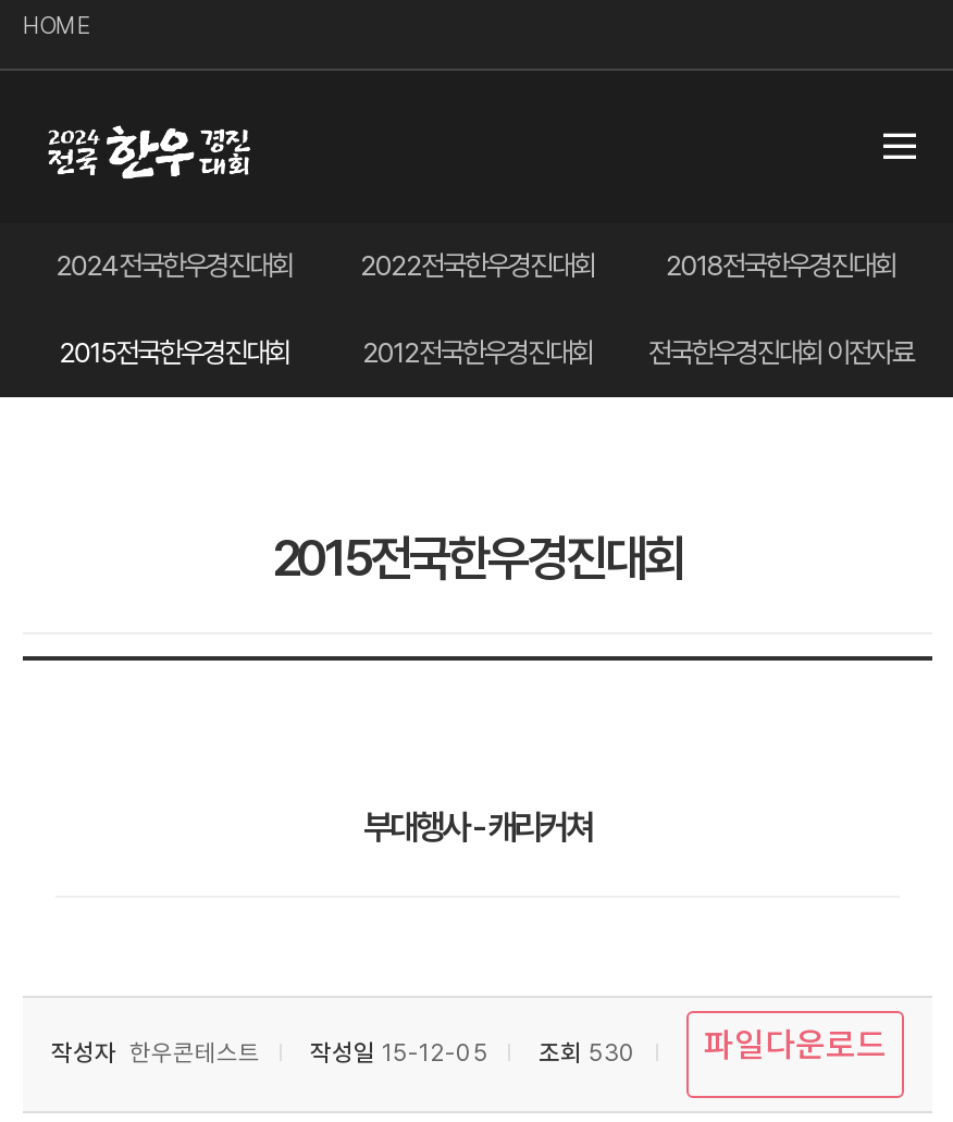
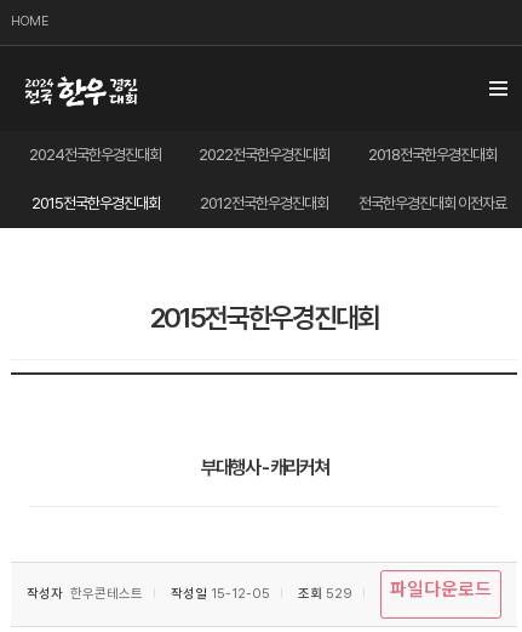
[51,1039,636,1067] 작성자 한우콘테스트 작성일 15-12-05 조회 530 -> [27,586,352,602] 작성자 한우콘테스트 작성일 15-12-05 조회 529

